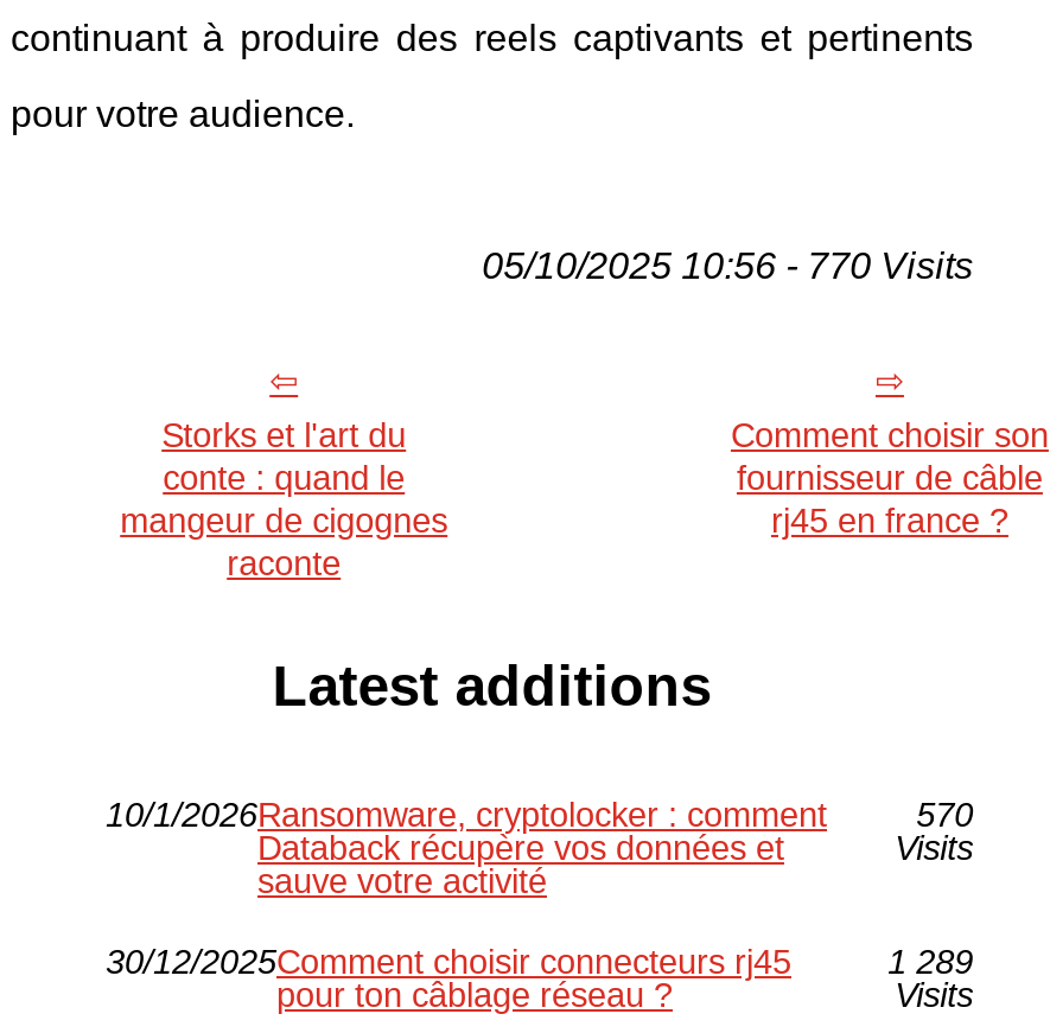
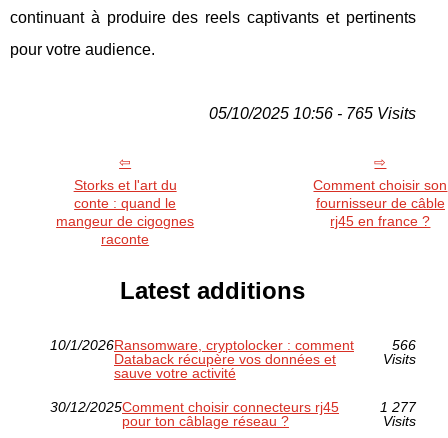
[482,246,973,286] 05/10/2025 10:56 - 770 Visits -> [209,105,416,122] 05/10/2025 10:56 - 765 Visits
[916,795,973,833] 570 -> [392,337,416,353] 566
[888,942,973,980] 1 289 -> [380,399,416,415] 1 277

